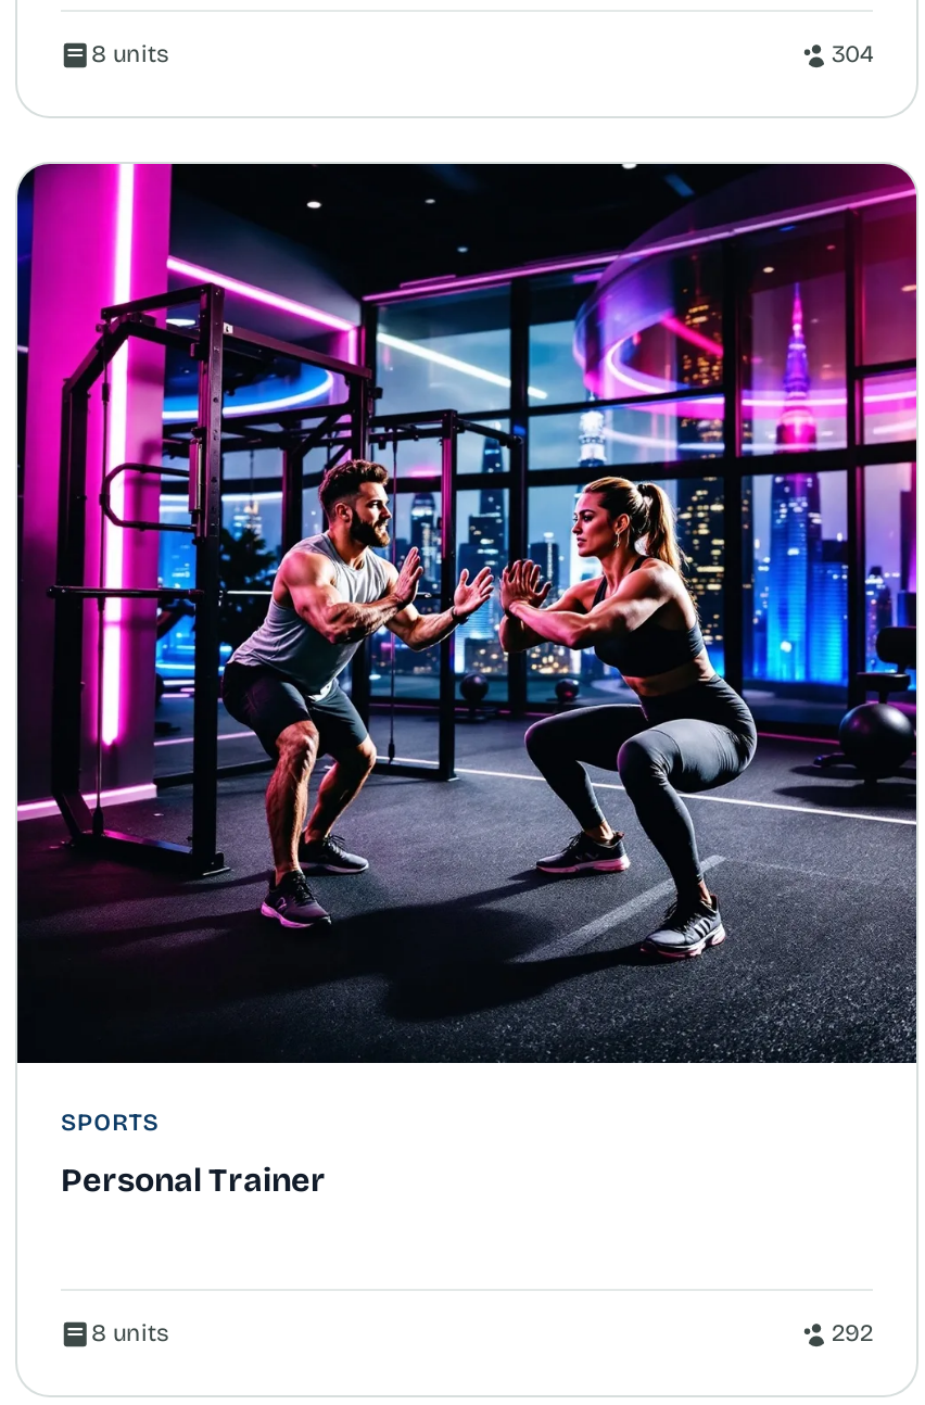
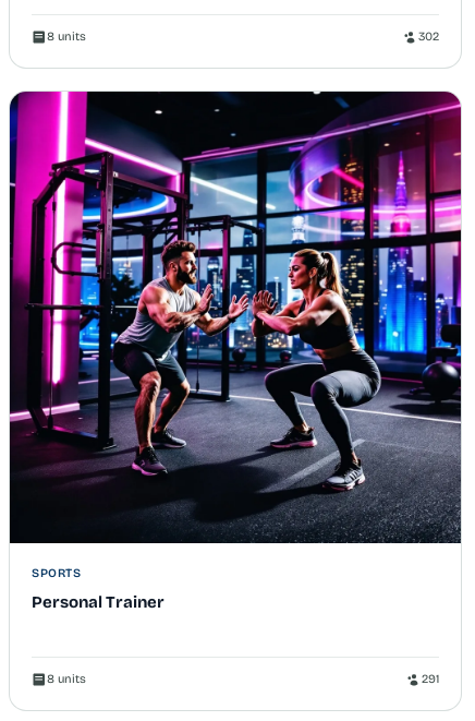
[832,39,873,67] 304 -> [418,29,439,43] 302
[832,1318,873,1346] 292 -> [422,671,439,686] 291

